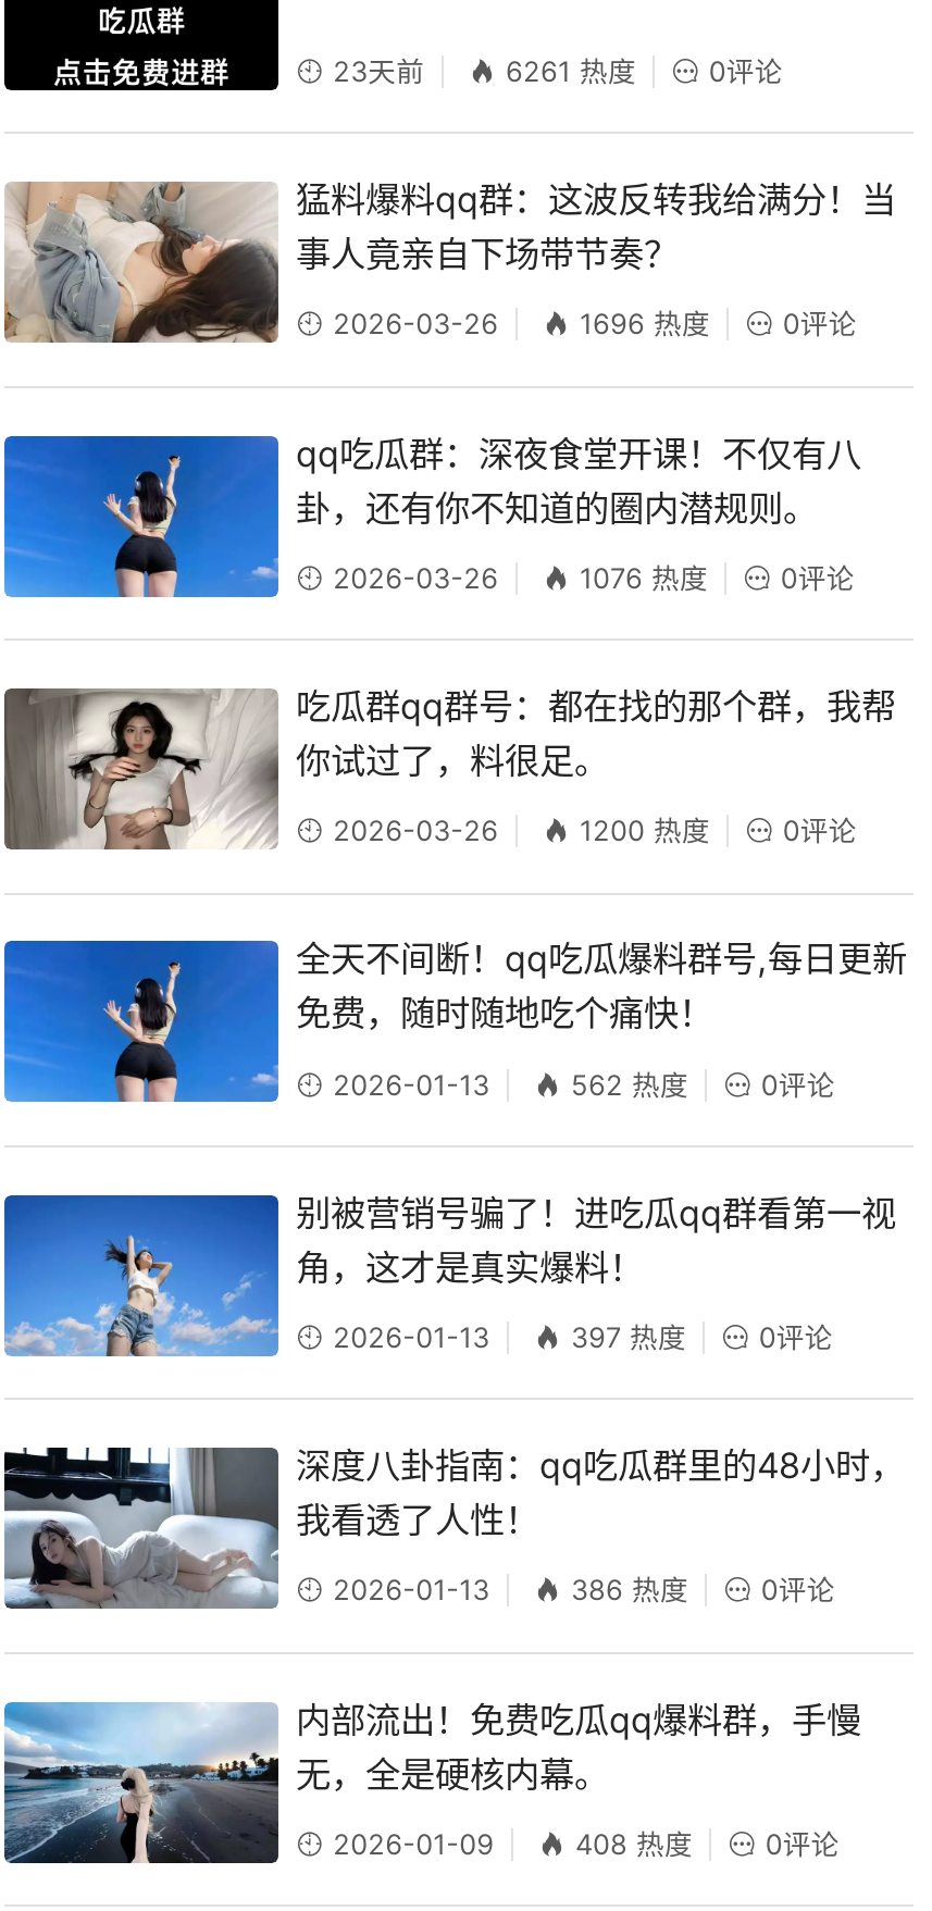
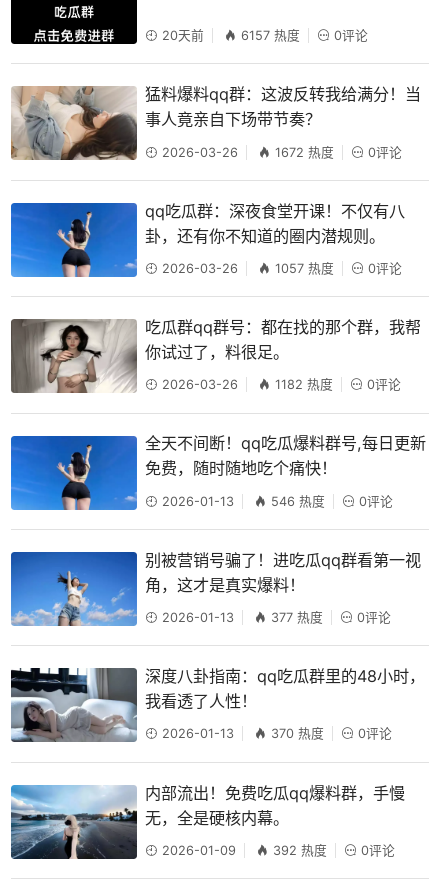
[333,56,424,88] 23天前 -> [162,28,204,43] 20天前
[506,56,636,88] 6261 热度 -> [241,28,300,43] 6157 热度
[580,309,710,342] 1696 热度 -> [275,144,334,159] 1672 热度
[580,562,708,595] 1076 热度 -> [275,261,334,276] 1057 热度
[580,815,710,848] 1200 热度 -> [275,377,333,392] 1182 热度
[571,1069,688,1101] 562 热度 -> [271,494,325,509] 546 热度
[571,1322,686,1354] 397 热度 -> [271,610,323,625] 377 热度
[571,1575,688,1608] 386 热度 -> [271,726,324,741] 370 热度
[575,1828,693,1861] 408 热度 -> [273,843,327,858] 392 热度

